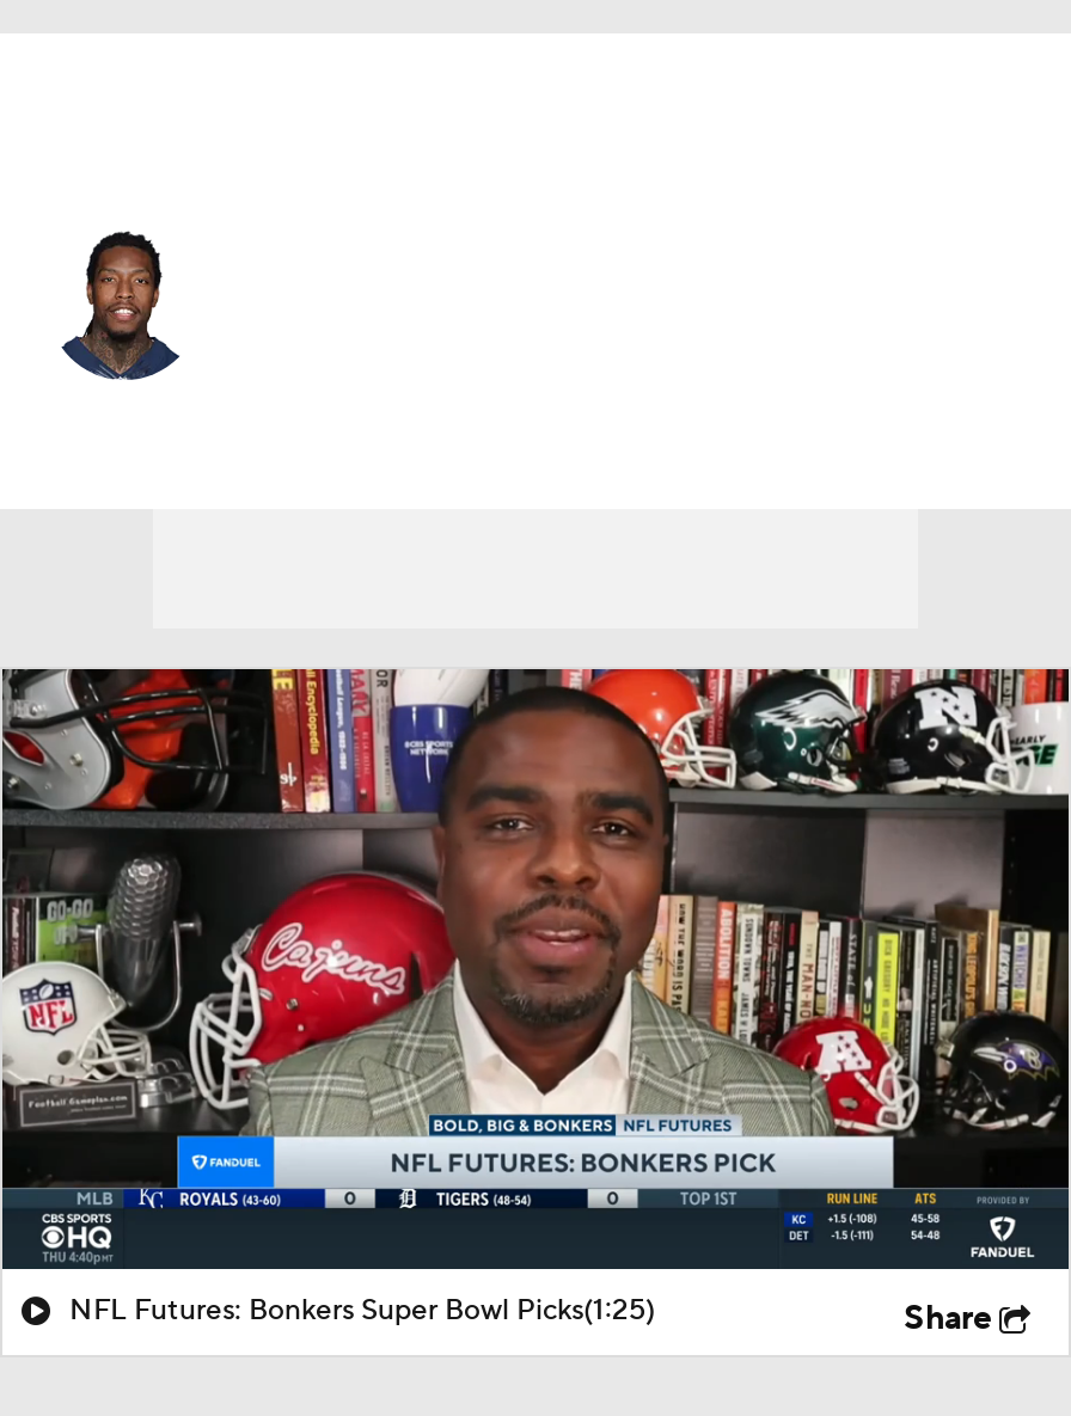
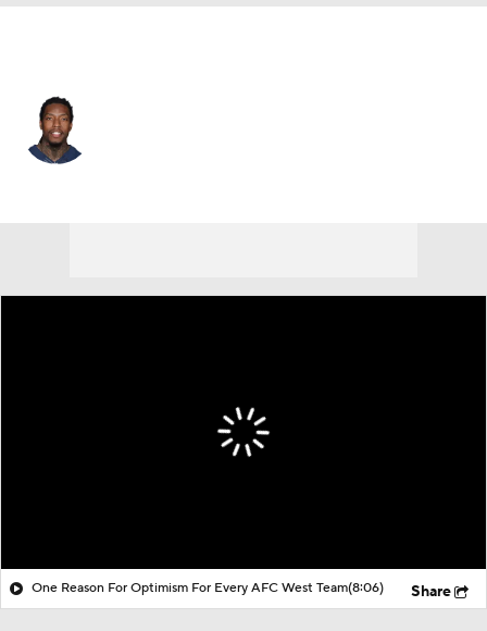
[7,667,1064,1269] [image] -> none
[69,1293,655,1329] NFL Futures: Bonkers Super Bowl Picks(1:25) -> [32,580,384,596] One Reason For Optimism For Every AFC West Team(8:06)

